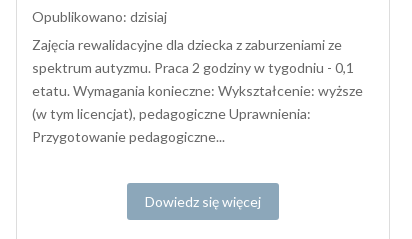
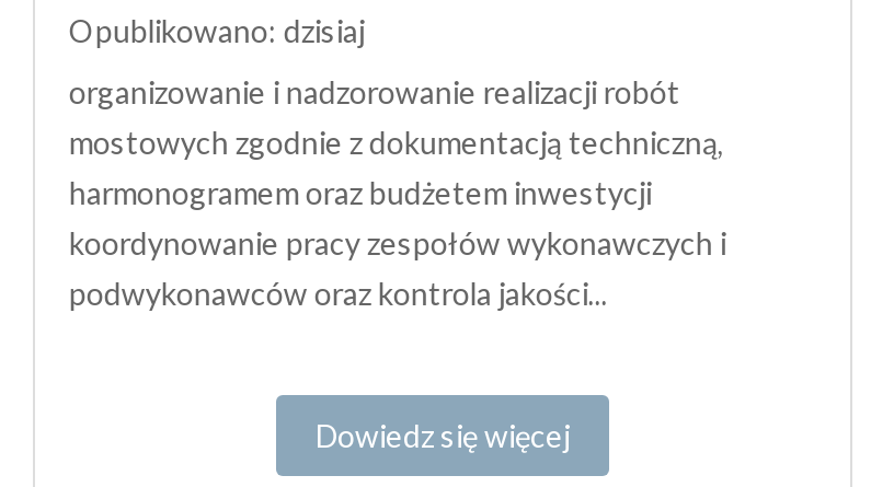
[32,36,363,145] Zajęcia rewalidacyjne dla dziecka z zaburzeniami ze | spektrum autyzmu. Praca 2 godziny w tygodniu - 0,1 | etatu. Wymagania konieczne: Wykształcenie: wyższe | (w tym licencjat), pedagogiczne Uprawnienia: | Przygotowanie pedagogiczne... -> [69,74,726,313] organizowanie i nadzorowanie realizacji robót | mostowych zgodnie z dokumentacją techniczną, | harmonogramem oraz budżetem inwestycji | koordynowanie pracy zespołów wykonawczych i | podwykonawców oraz kontrola jakości...

